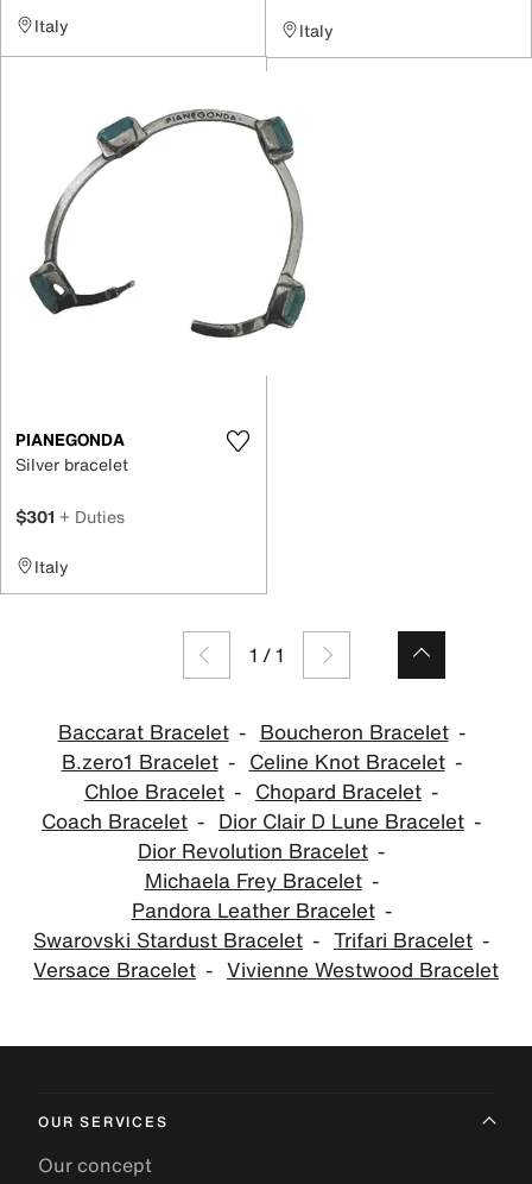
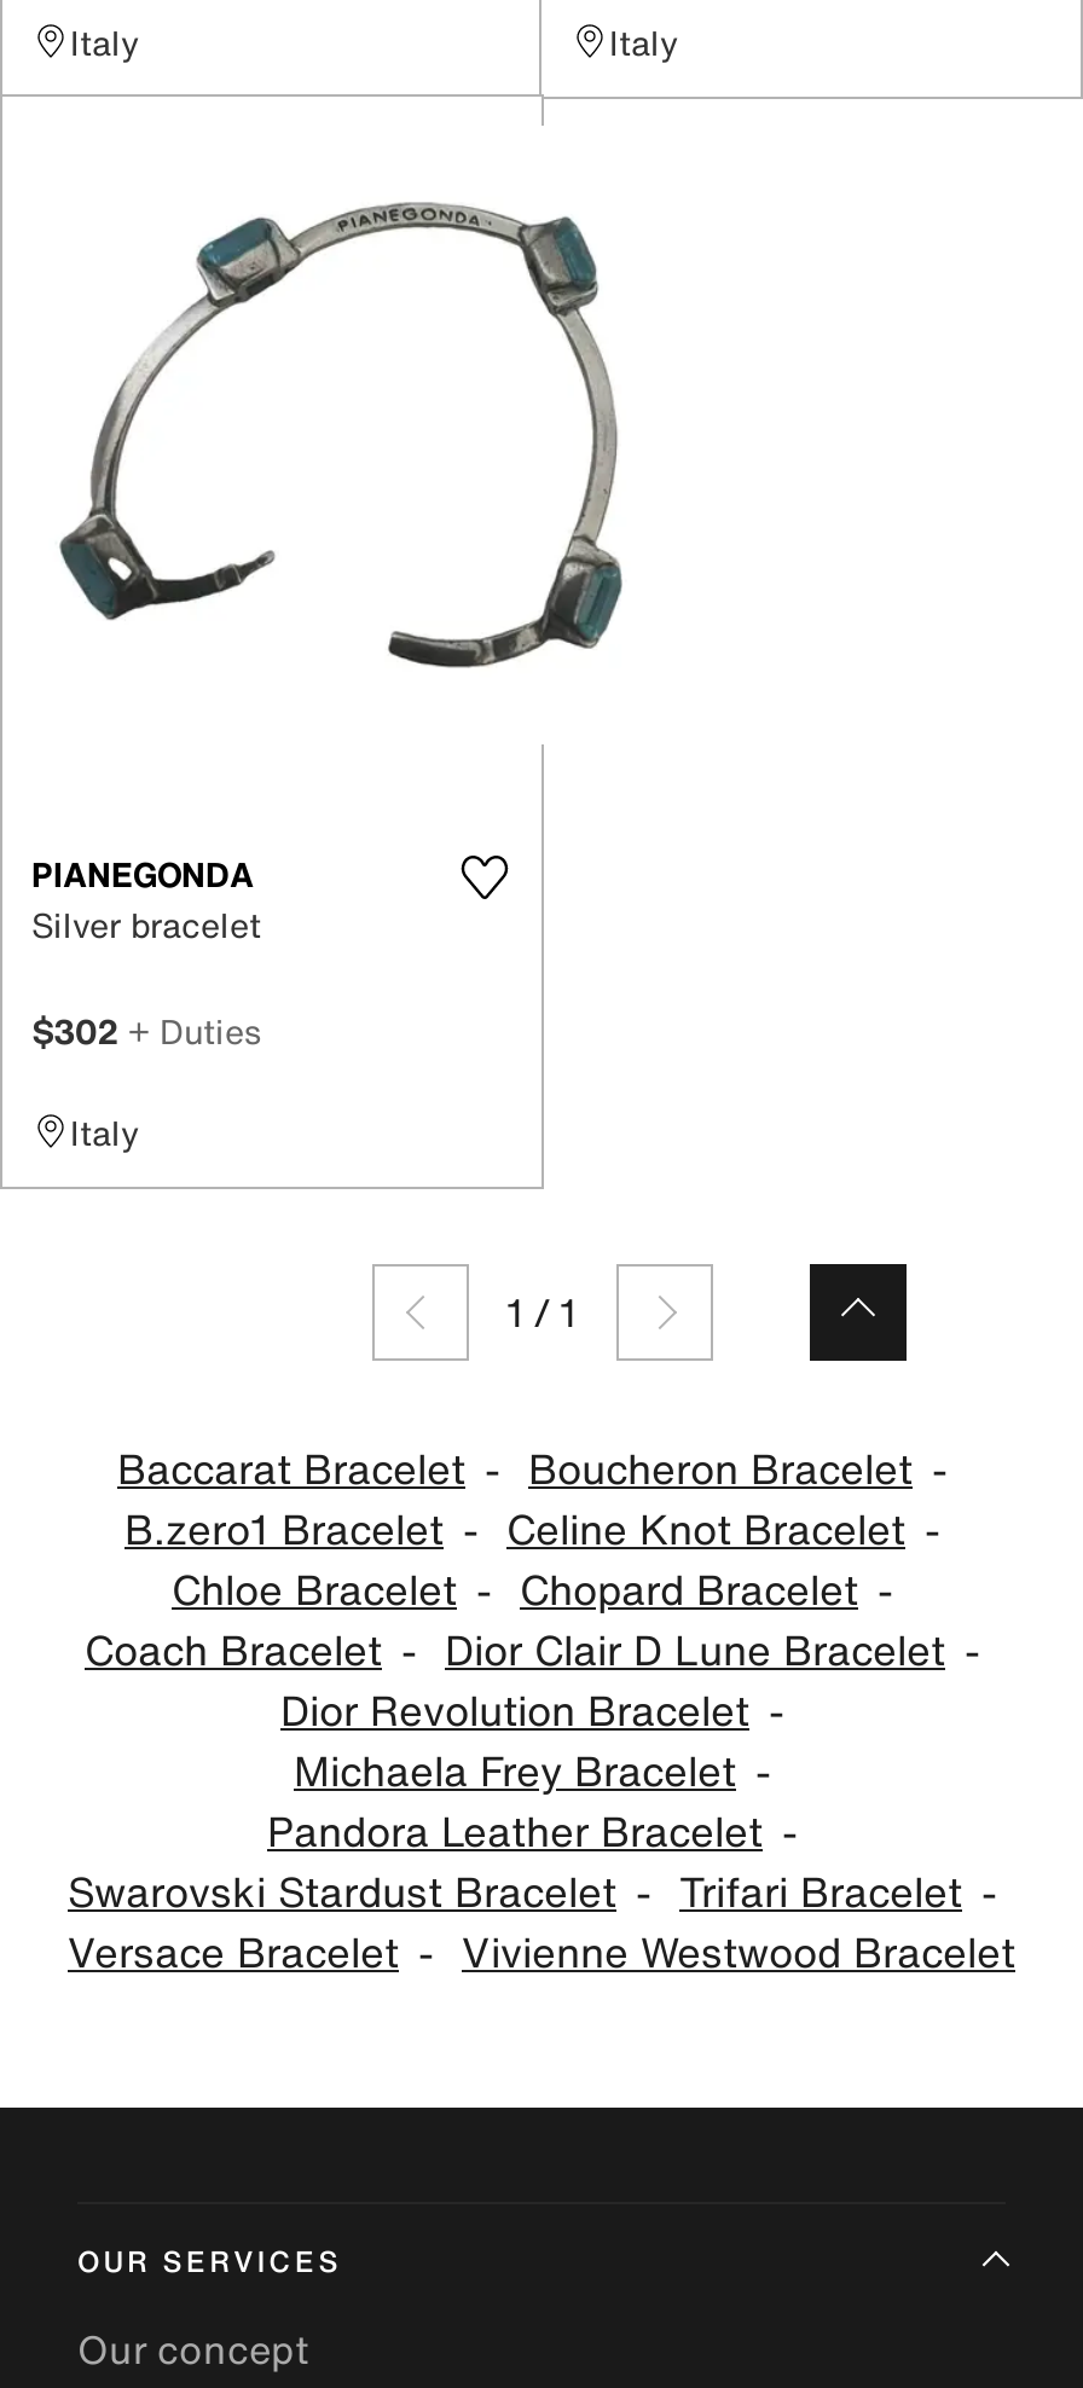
[15,504,125,529] $301 + Duties -> [31,1005,261,1055] $302 + Duties

